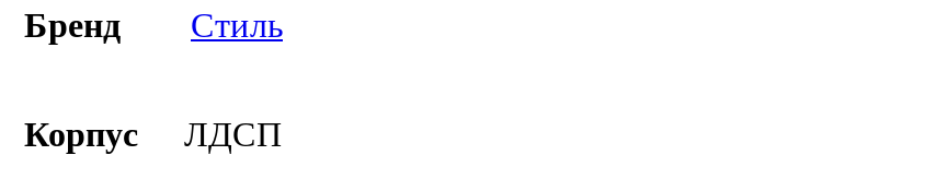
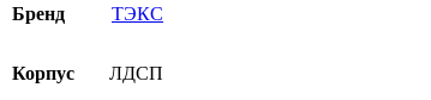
[191,7,283,44] Стиль -> [112,4,163,24] ТЭКС

